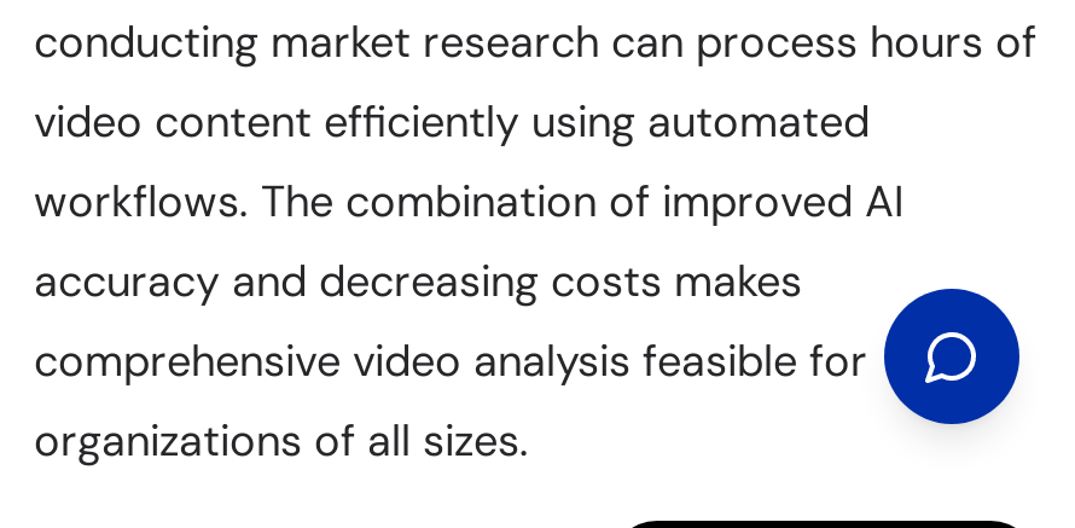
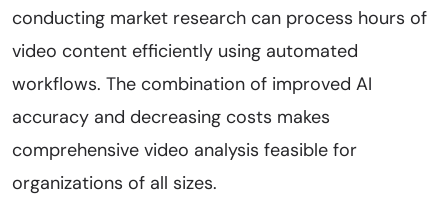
[882,286,1022,429] [image] -> none

